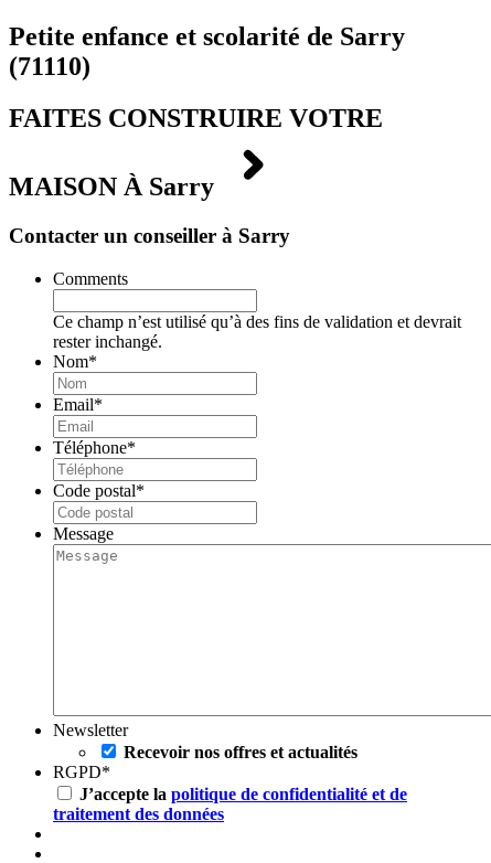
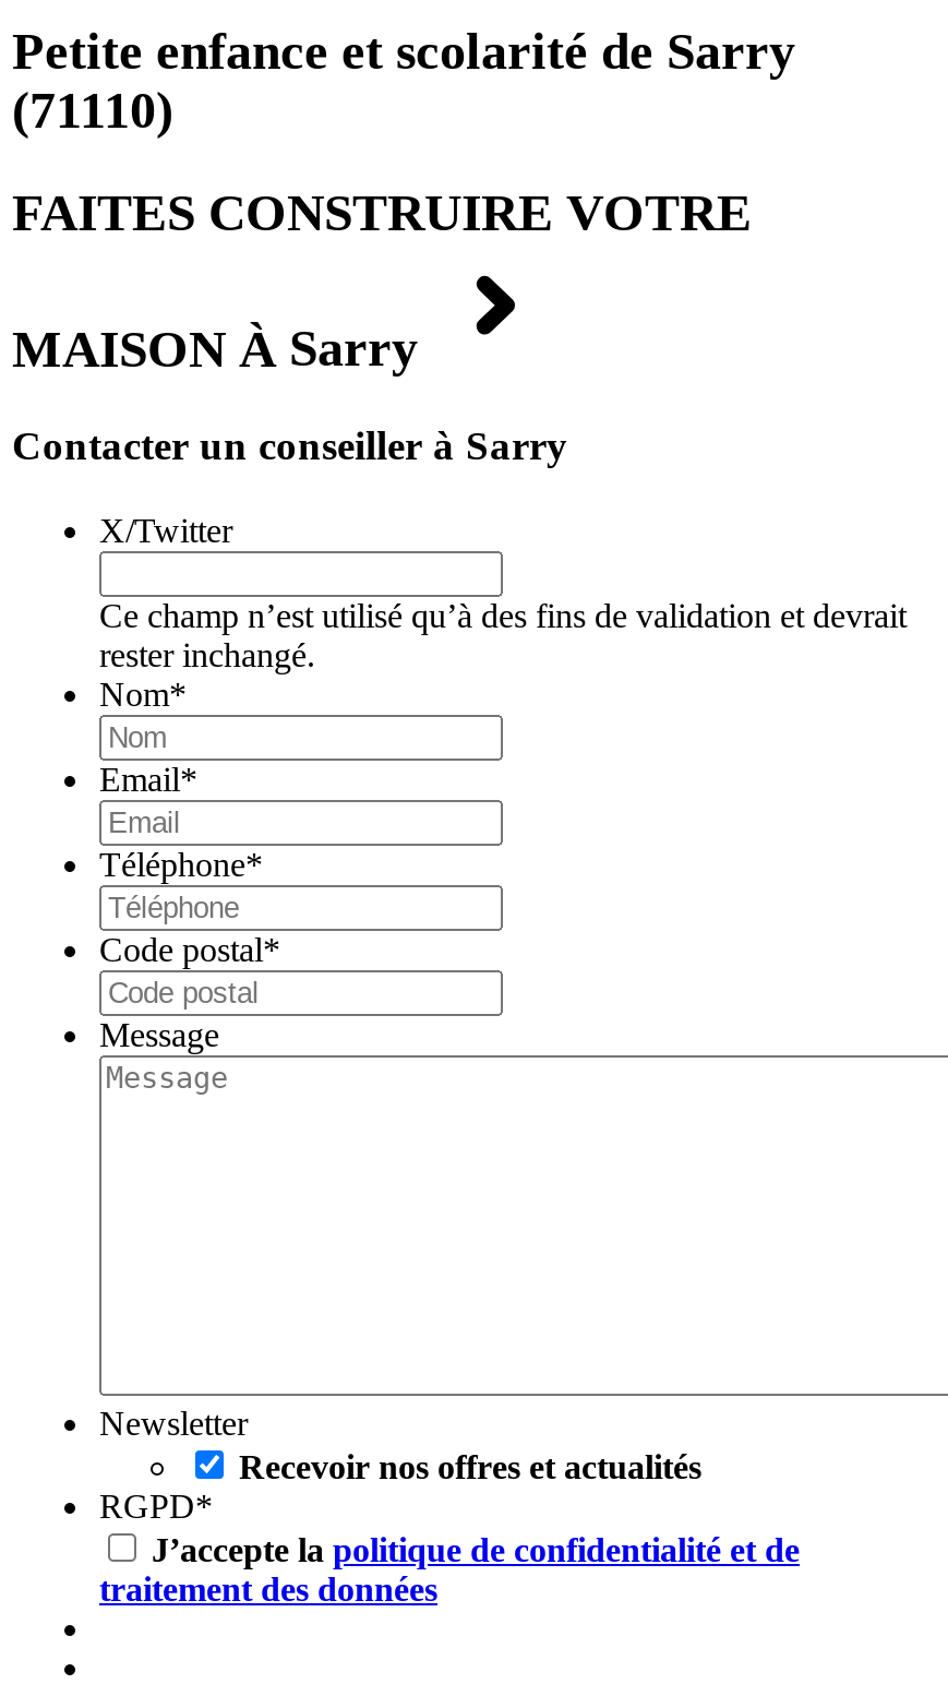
[53,269,128,288] Comments -> [99,512,232,549] X/Twitter

